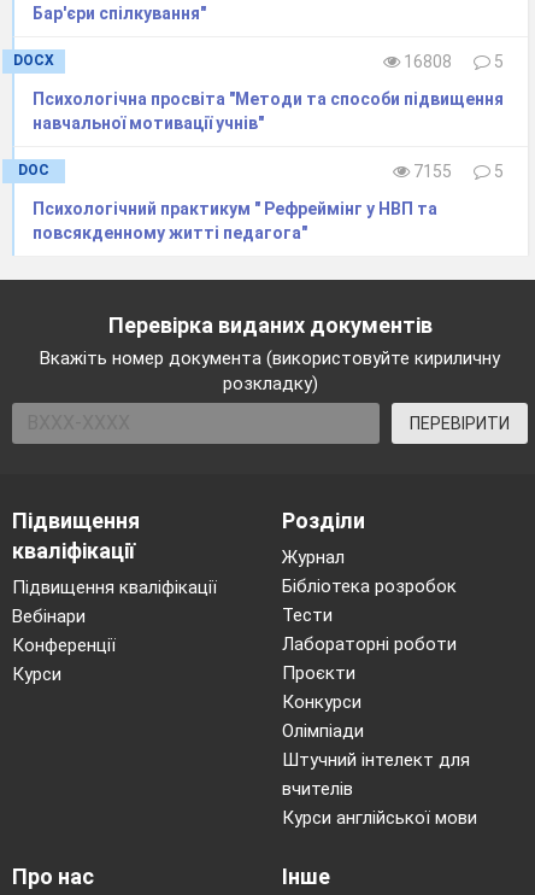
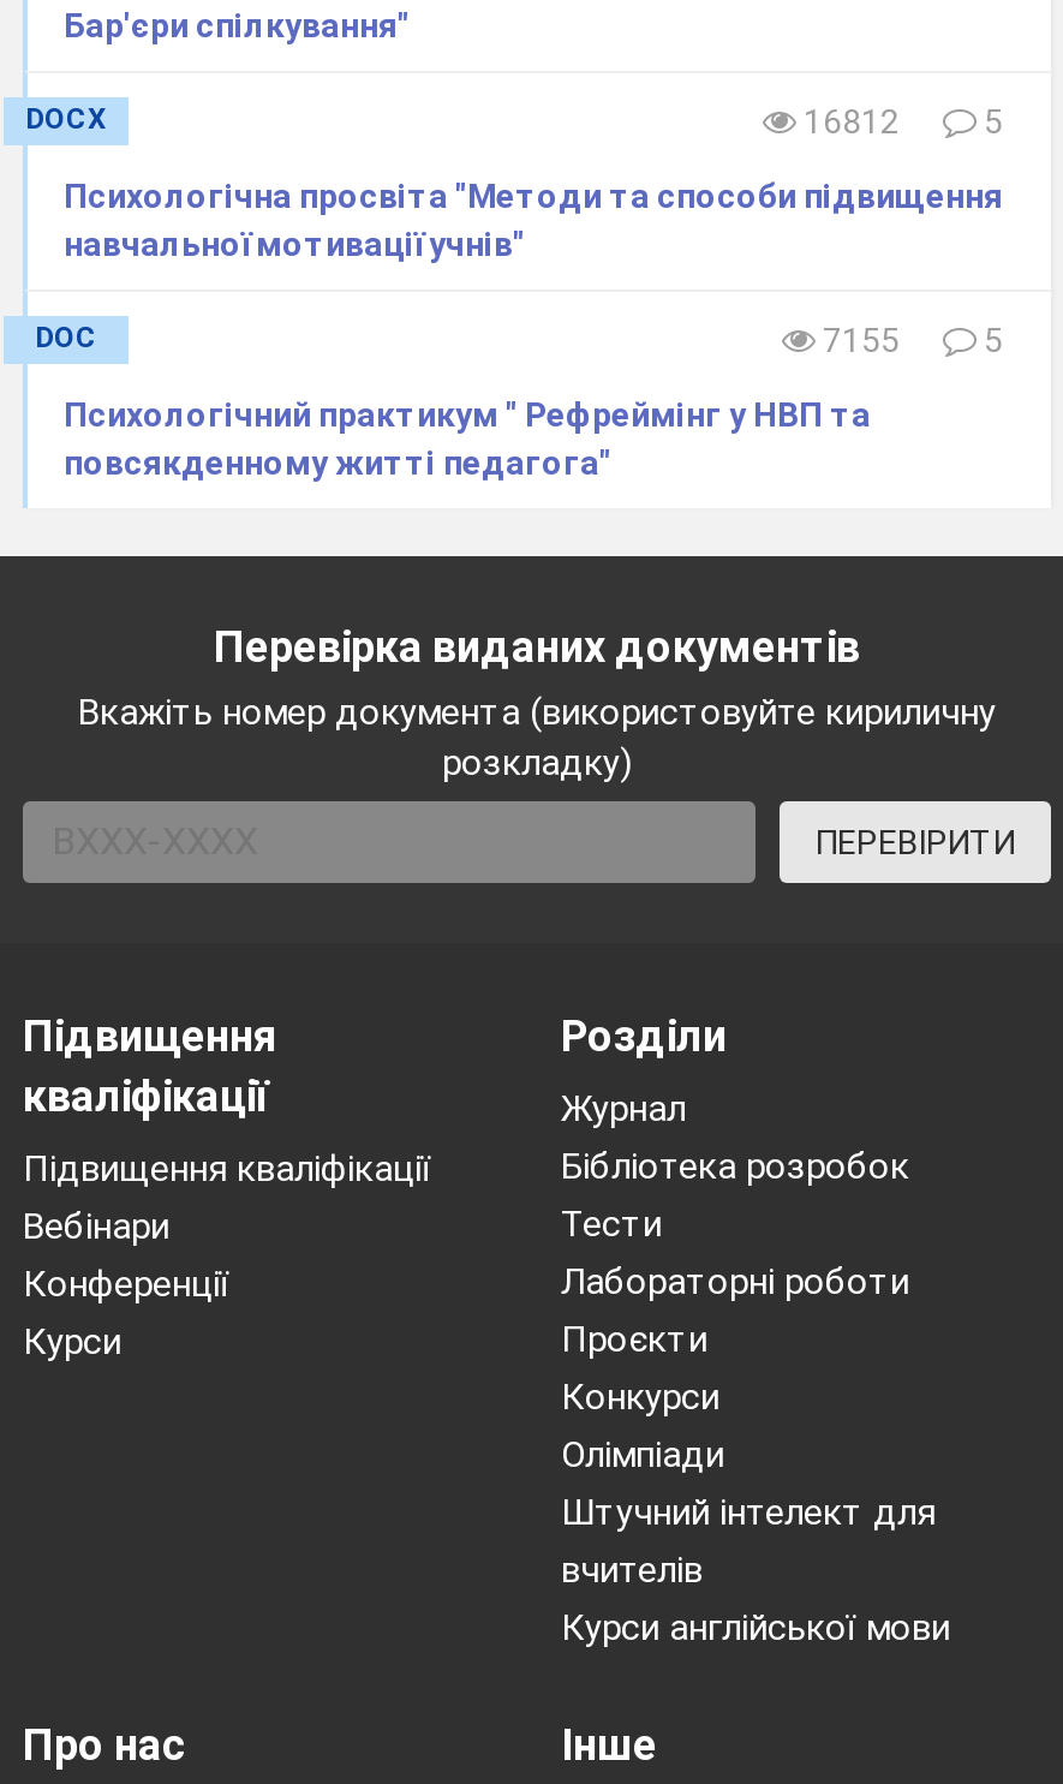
[400,51,504,71] 16808 5 -> [796,102,1003,141] 16812 5

